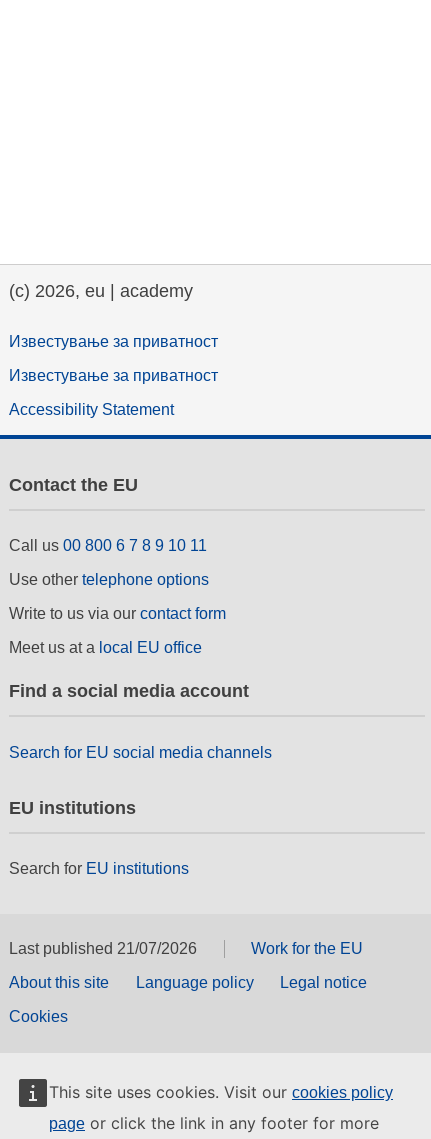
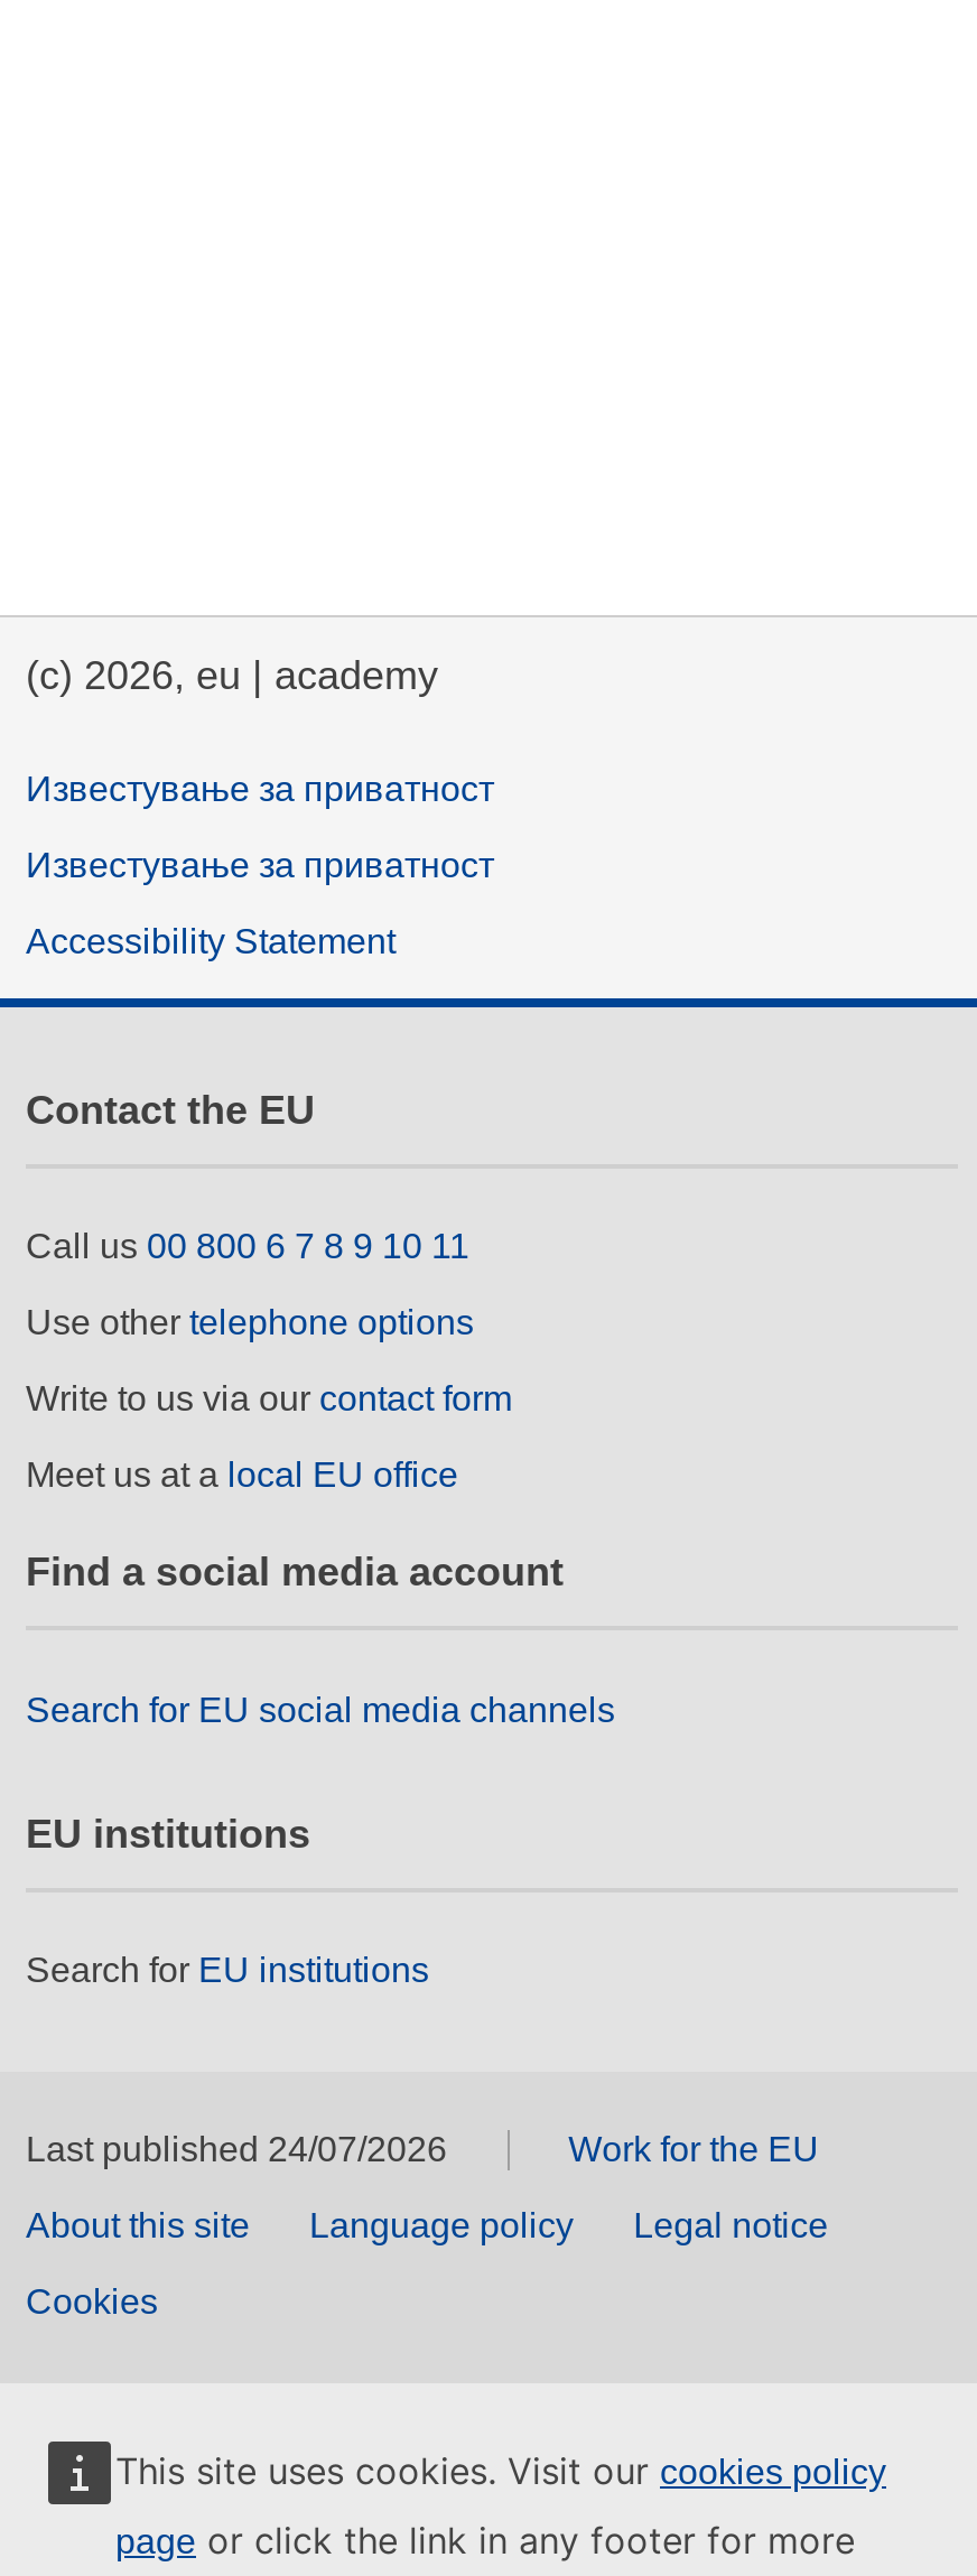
[9,940,197,957] Last published 21/07/2026 -> [26,2131,447,2169] Last published 24/07/2026

